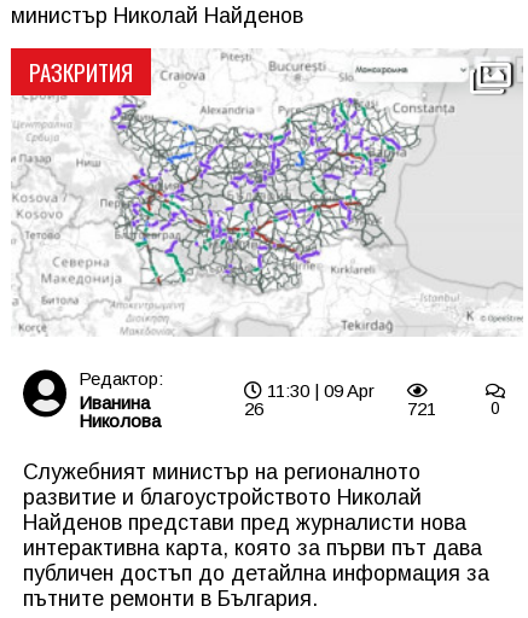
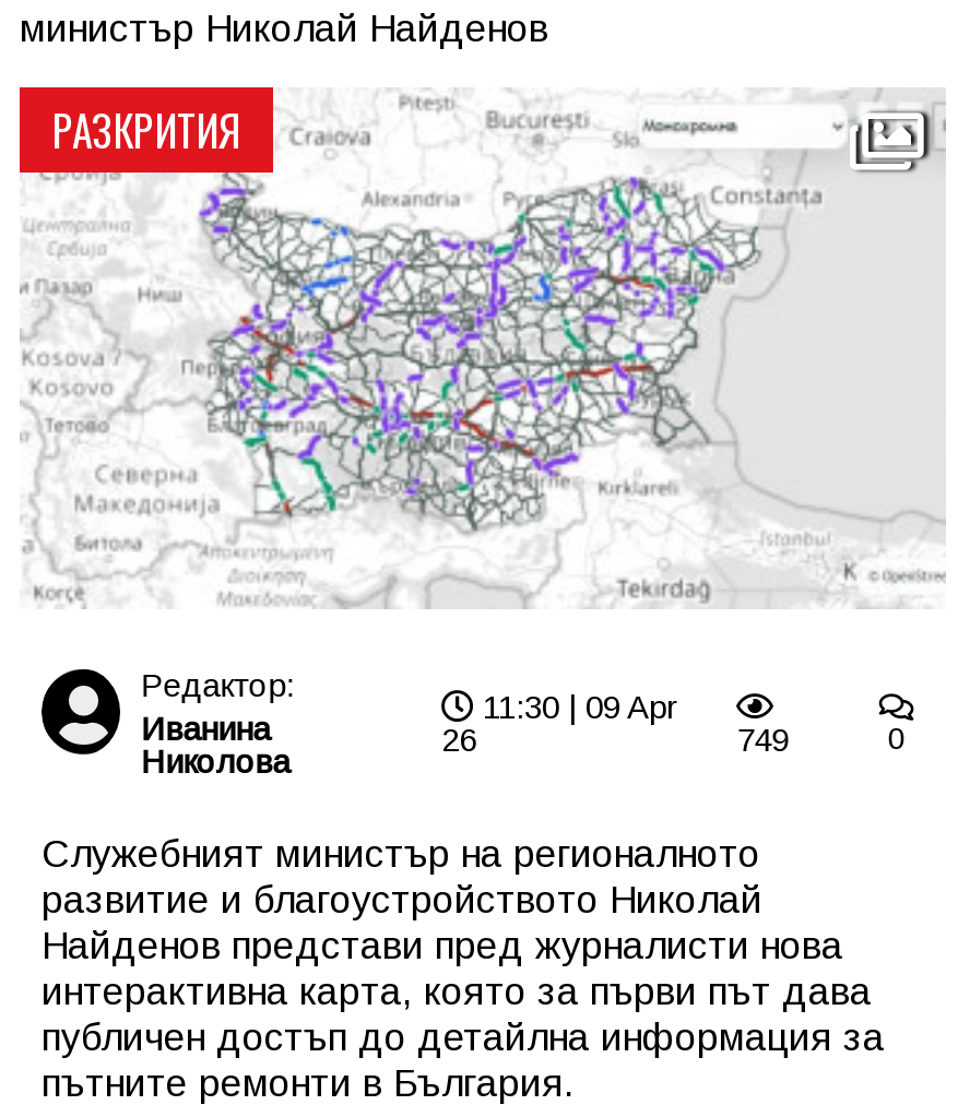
[408,398,437,418] 721 -> [737,720,789,757] 749

